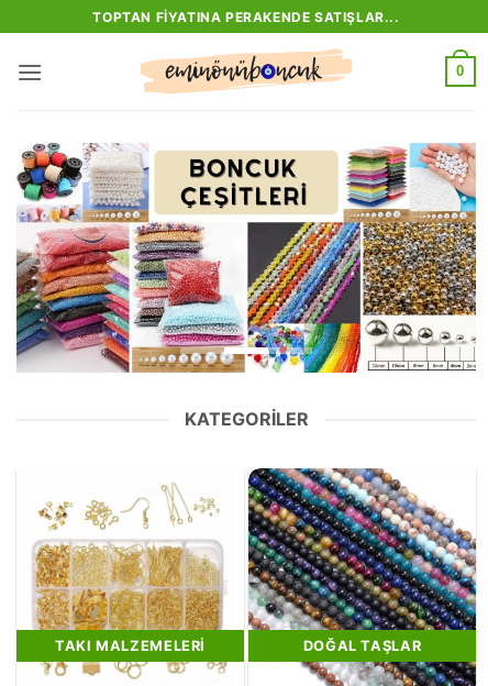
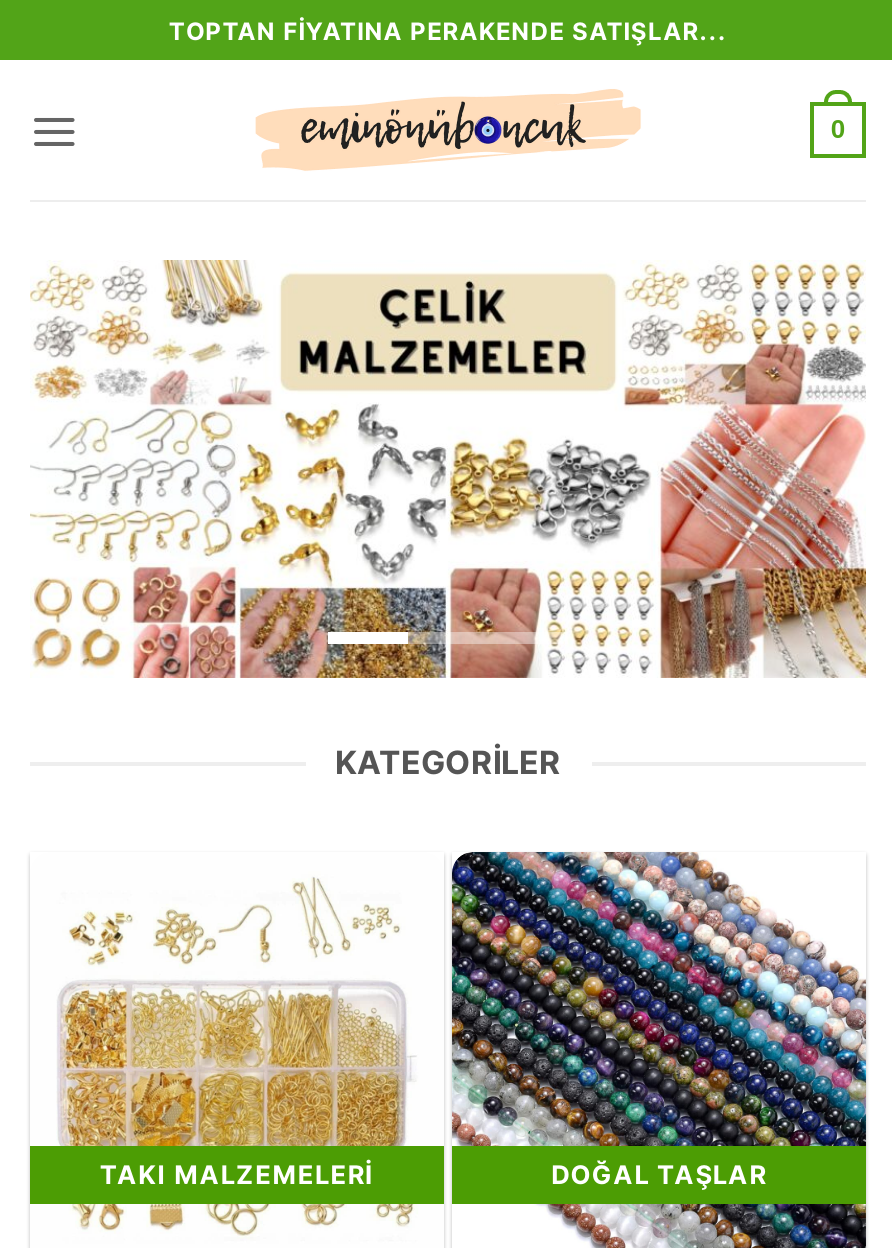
[15,142,477,374] [image] -> [30,260,868,680] [image]

